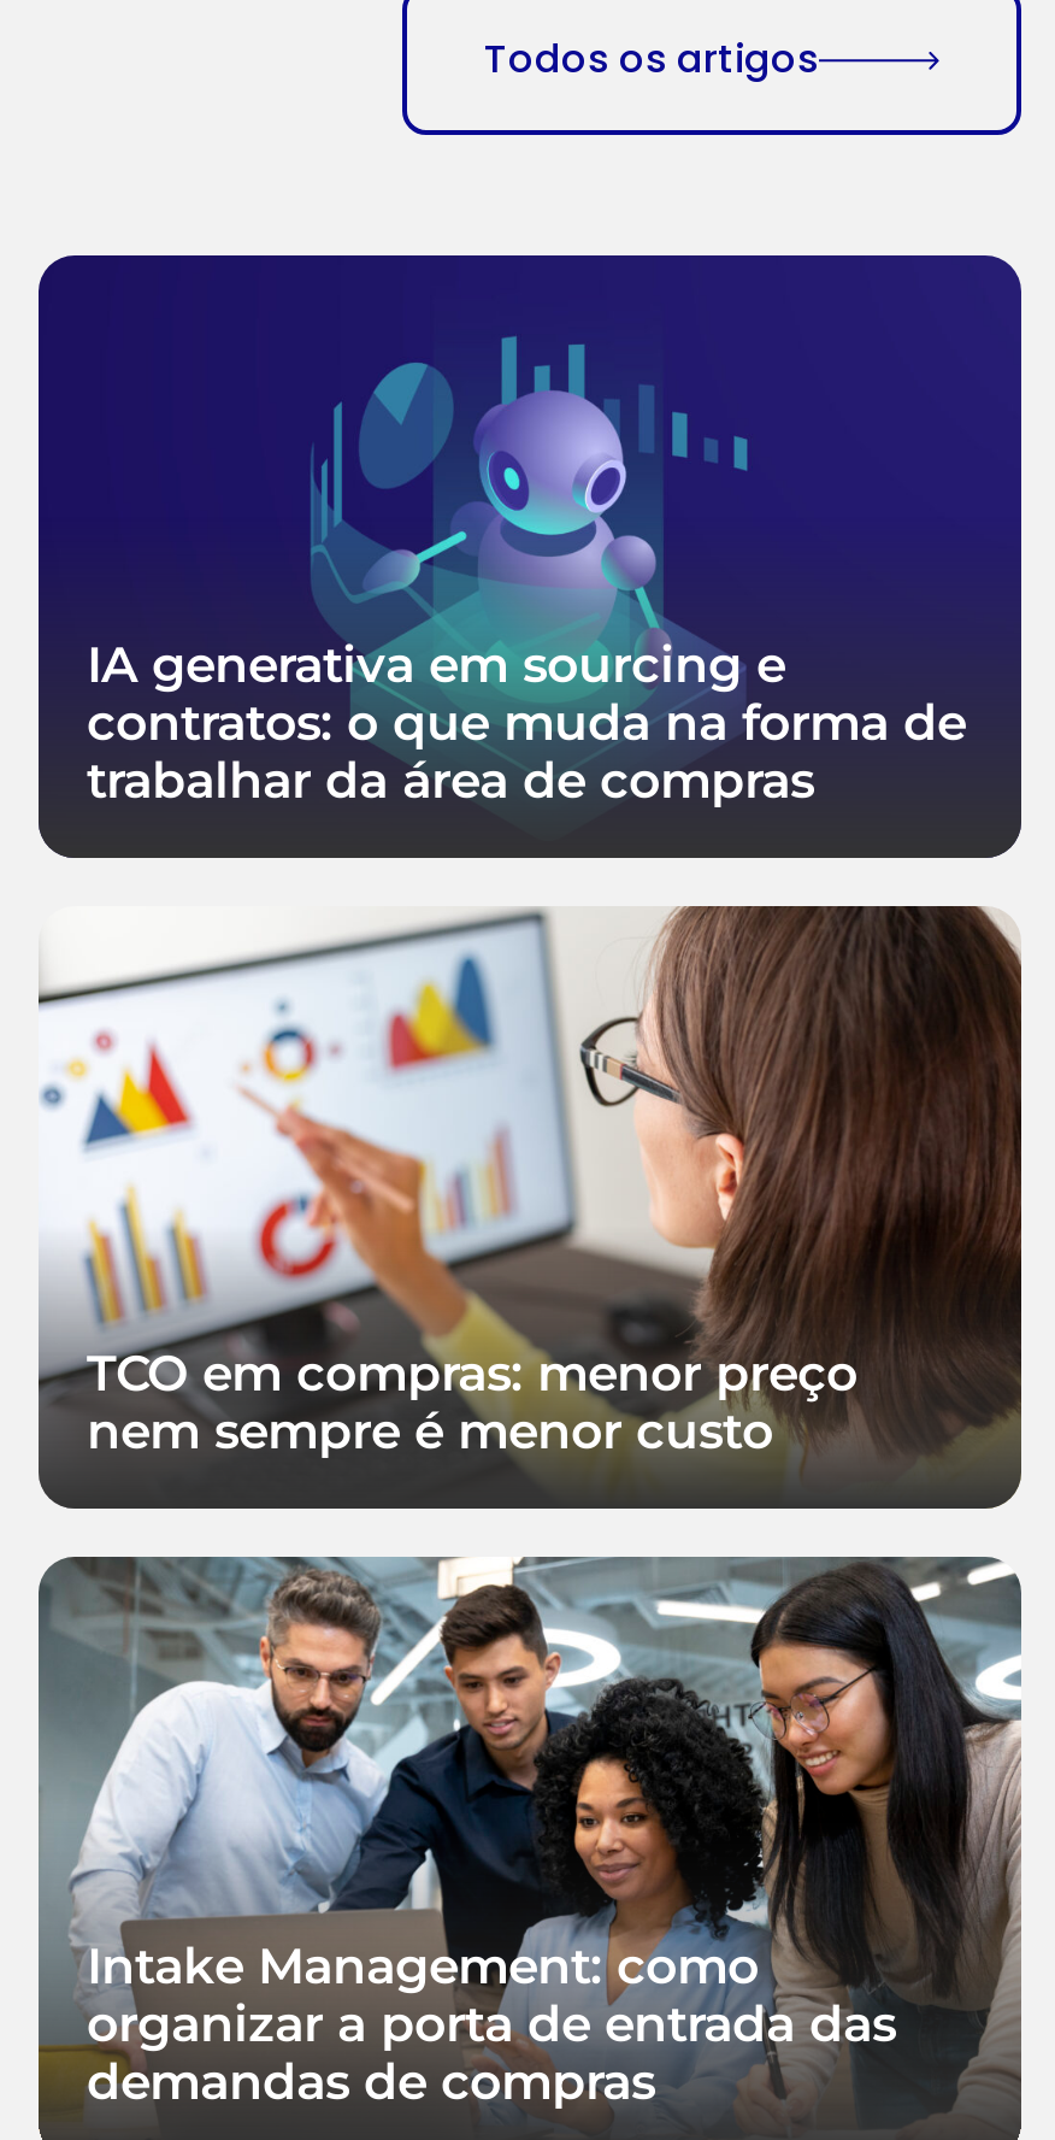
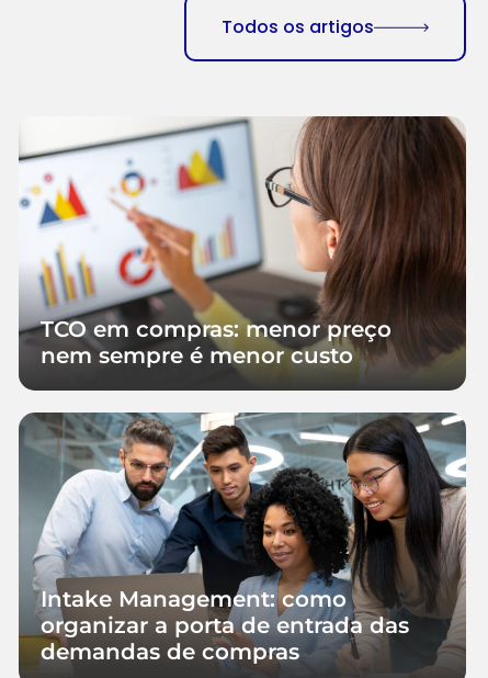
[36,253,1024,817] [image] | IA generativa em sourcing e | contratos: o que muda na forma de | trabalhar da área de compras -> none

